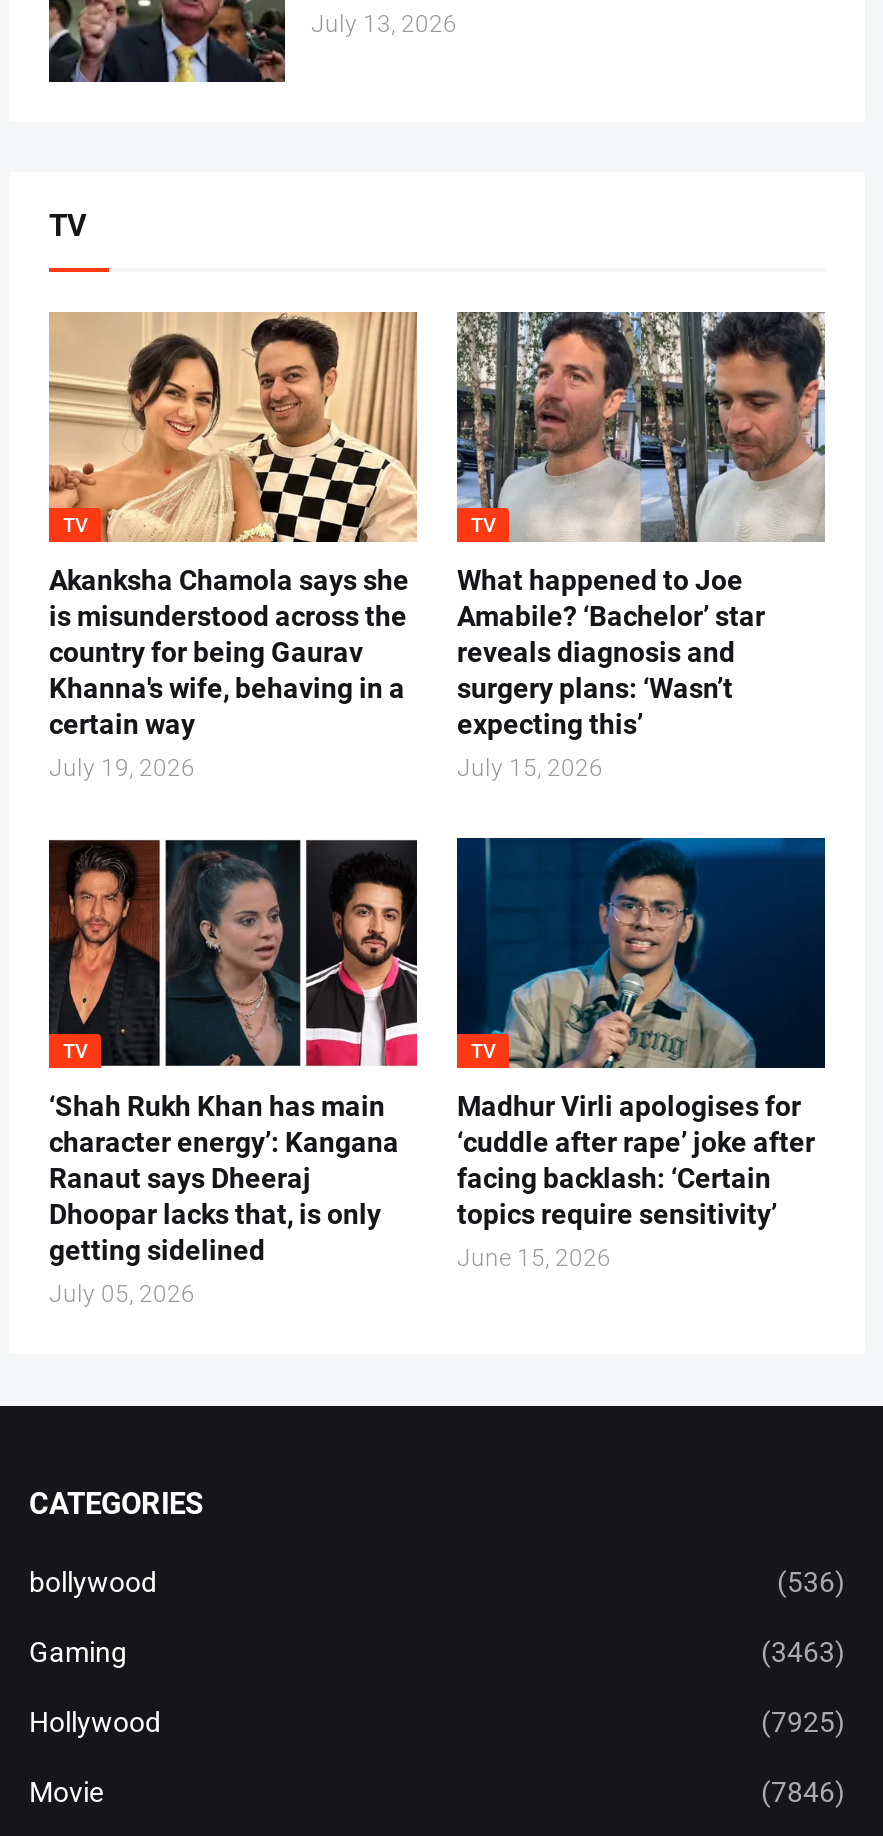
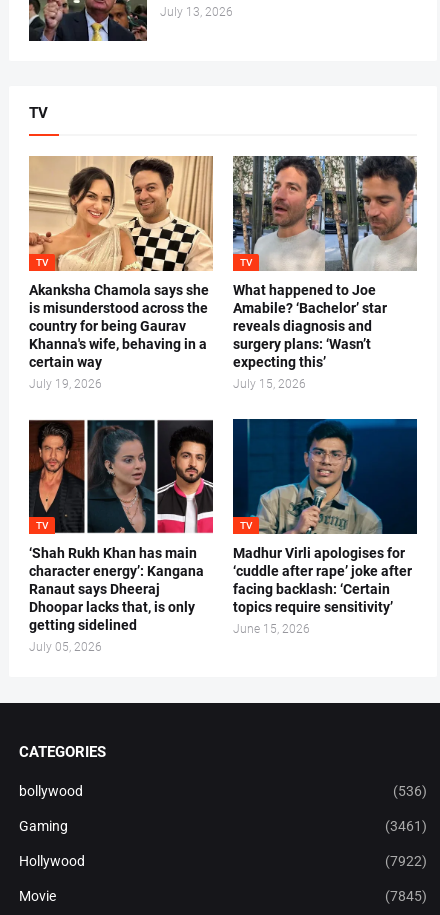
[761,1637,845,1669] (3463) -> [385,818,427,834] (3461)
[761,1707,845,1739] (7925) -> [385,853,427,869] (7922)
[761,1777,845,1809] (7846) -> [385,888,427,904] (7845)

